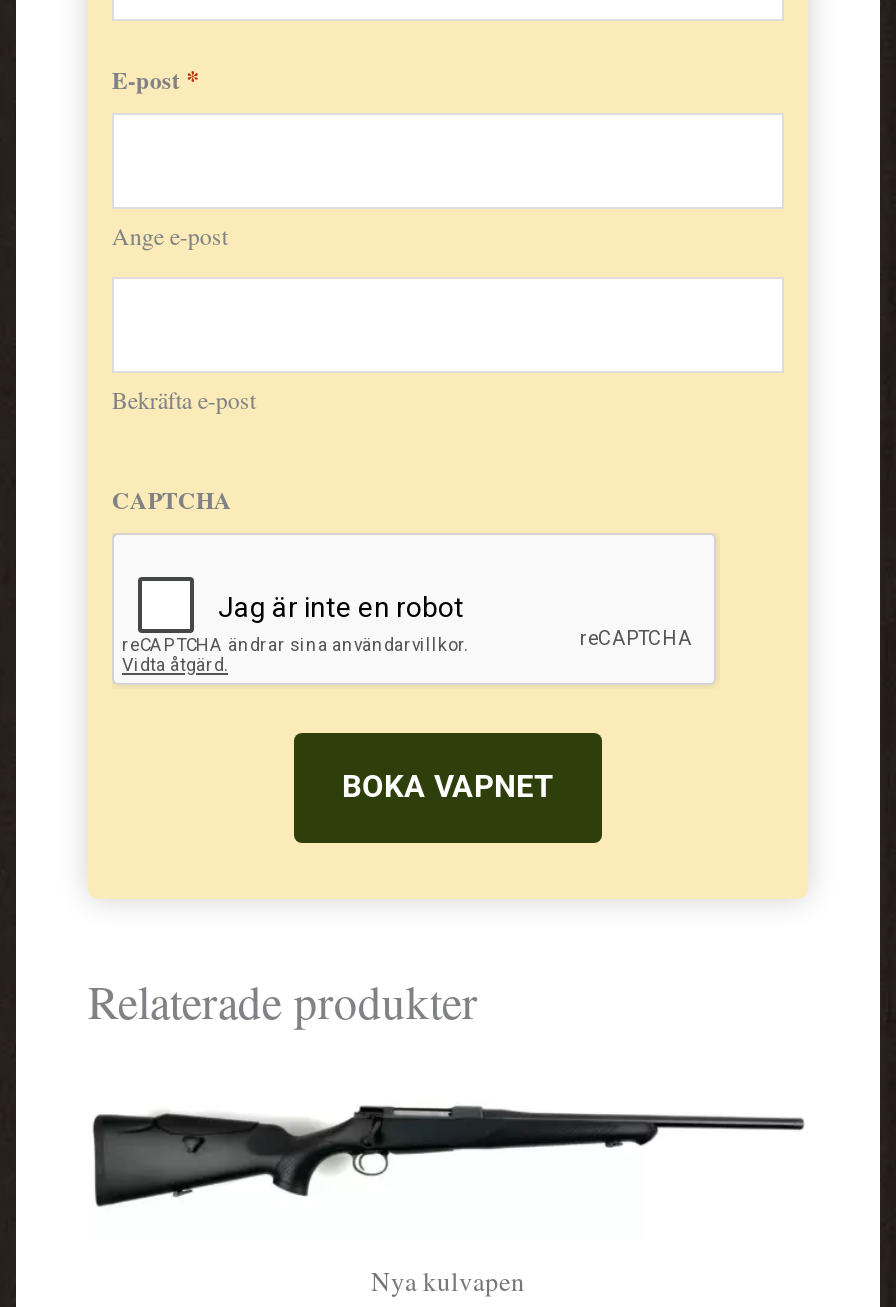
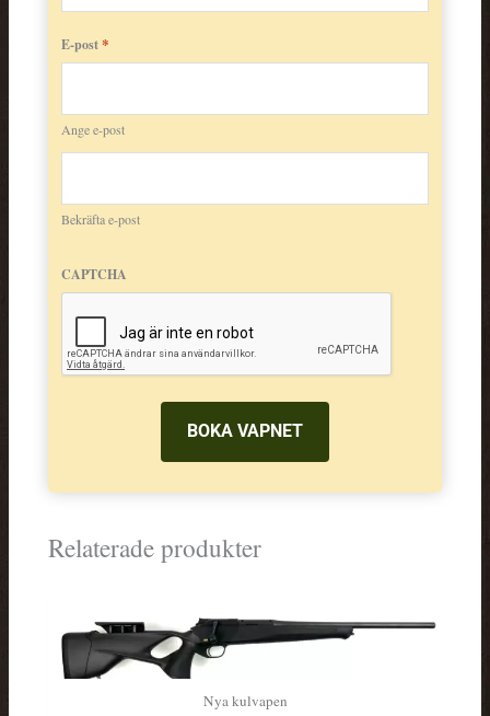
[92,1104,806,1240] [image] -> [51,605,440,680] [image]

